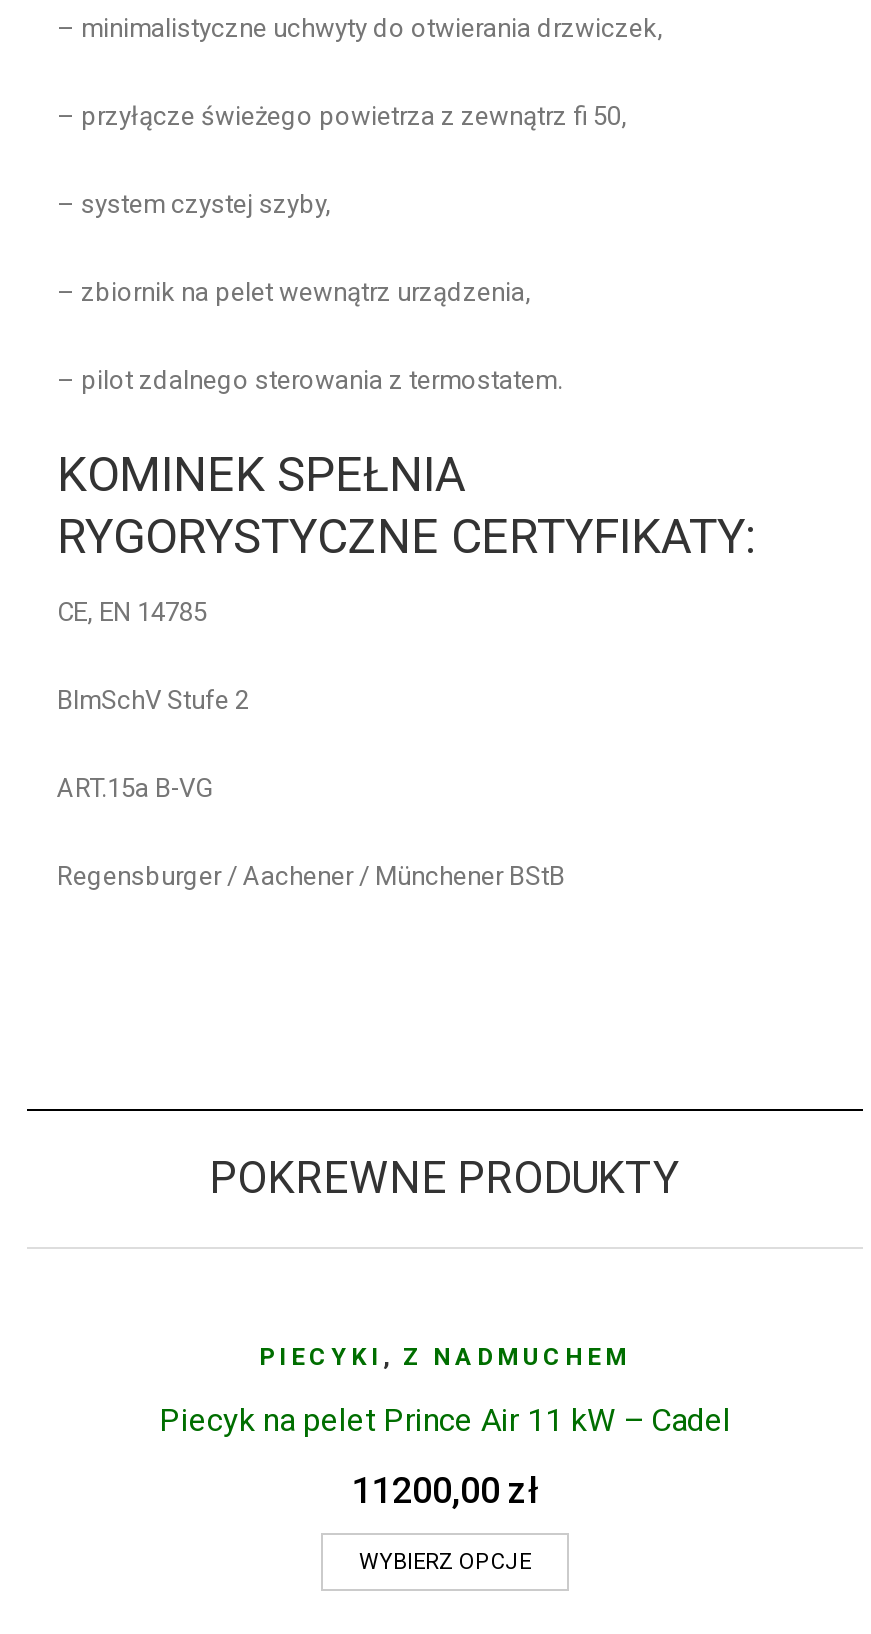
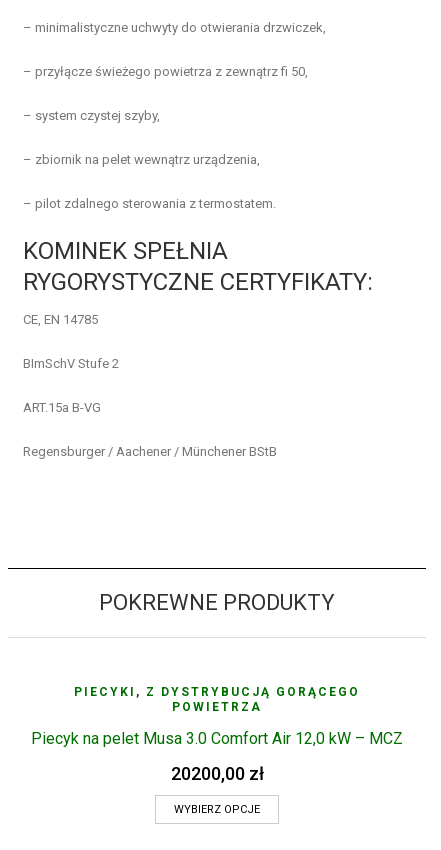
[259,1343,631,1371] PIECYKI, Z NADMUCHEM -> [74,685,360,714] PIECYKI, Z DYSTRYBUCJĄ GORĄCEGO | POWIETRZA
[159,1401,731,1439] Piecyk na pelet Prince Air 11 kW – Cadel -> [31,729,403,748] Piecyk na pelet Musa 3.0 Comfort Air 12,0 kW – MCZ
[352,1469,538,1511] 11200,00 zł -> [170,763,263,784] 20200,00 zł

